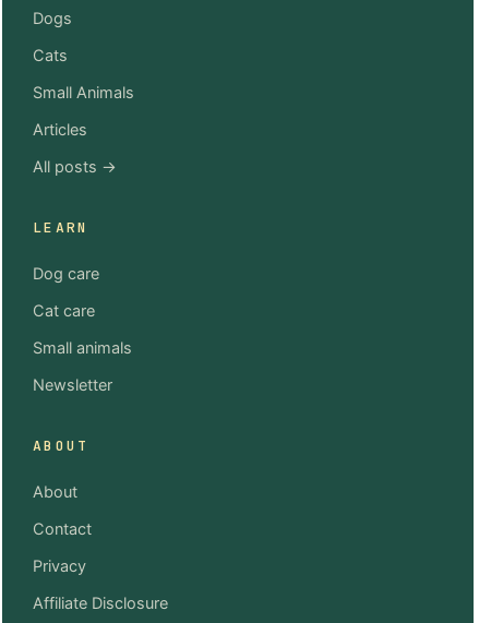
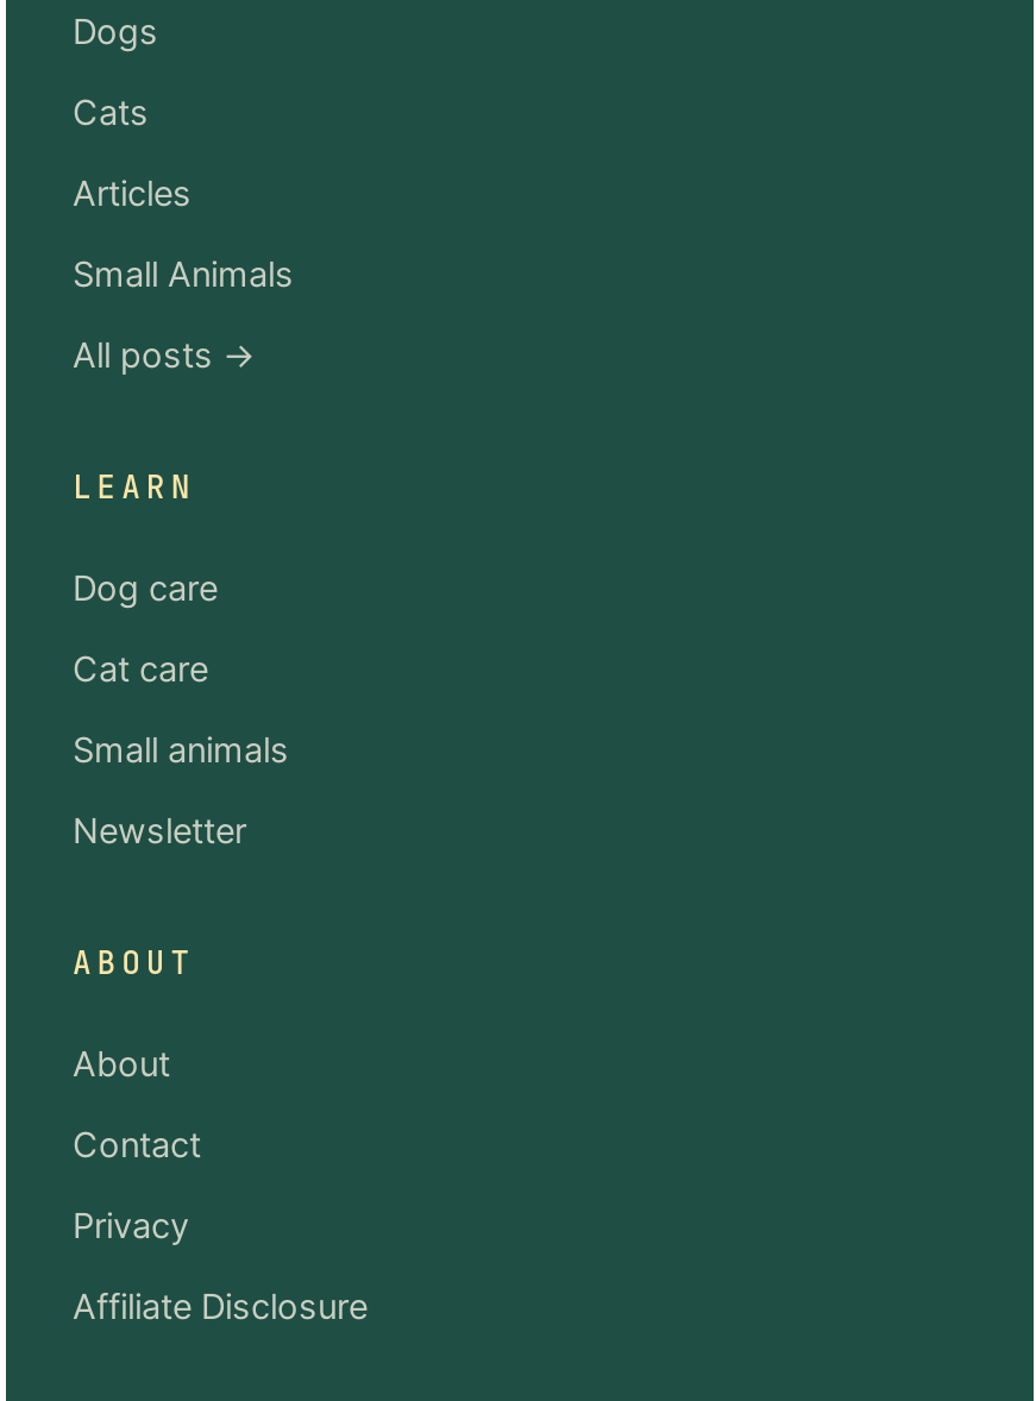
moved [33,83,134,102] -> [73,253,294,296]: Small Animals
moved [33,120,87,140] -> [73,172,191,215]: Articles

